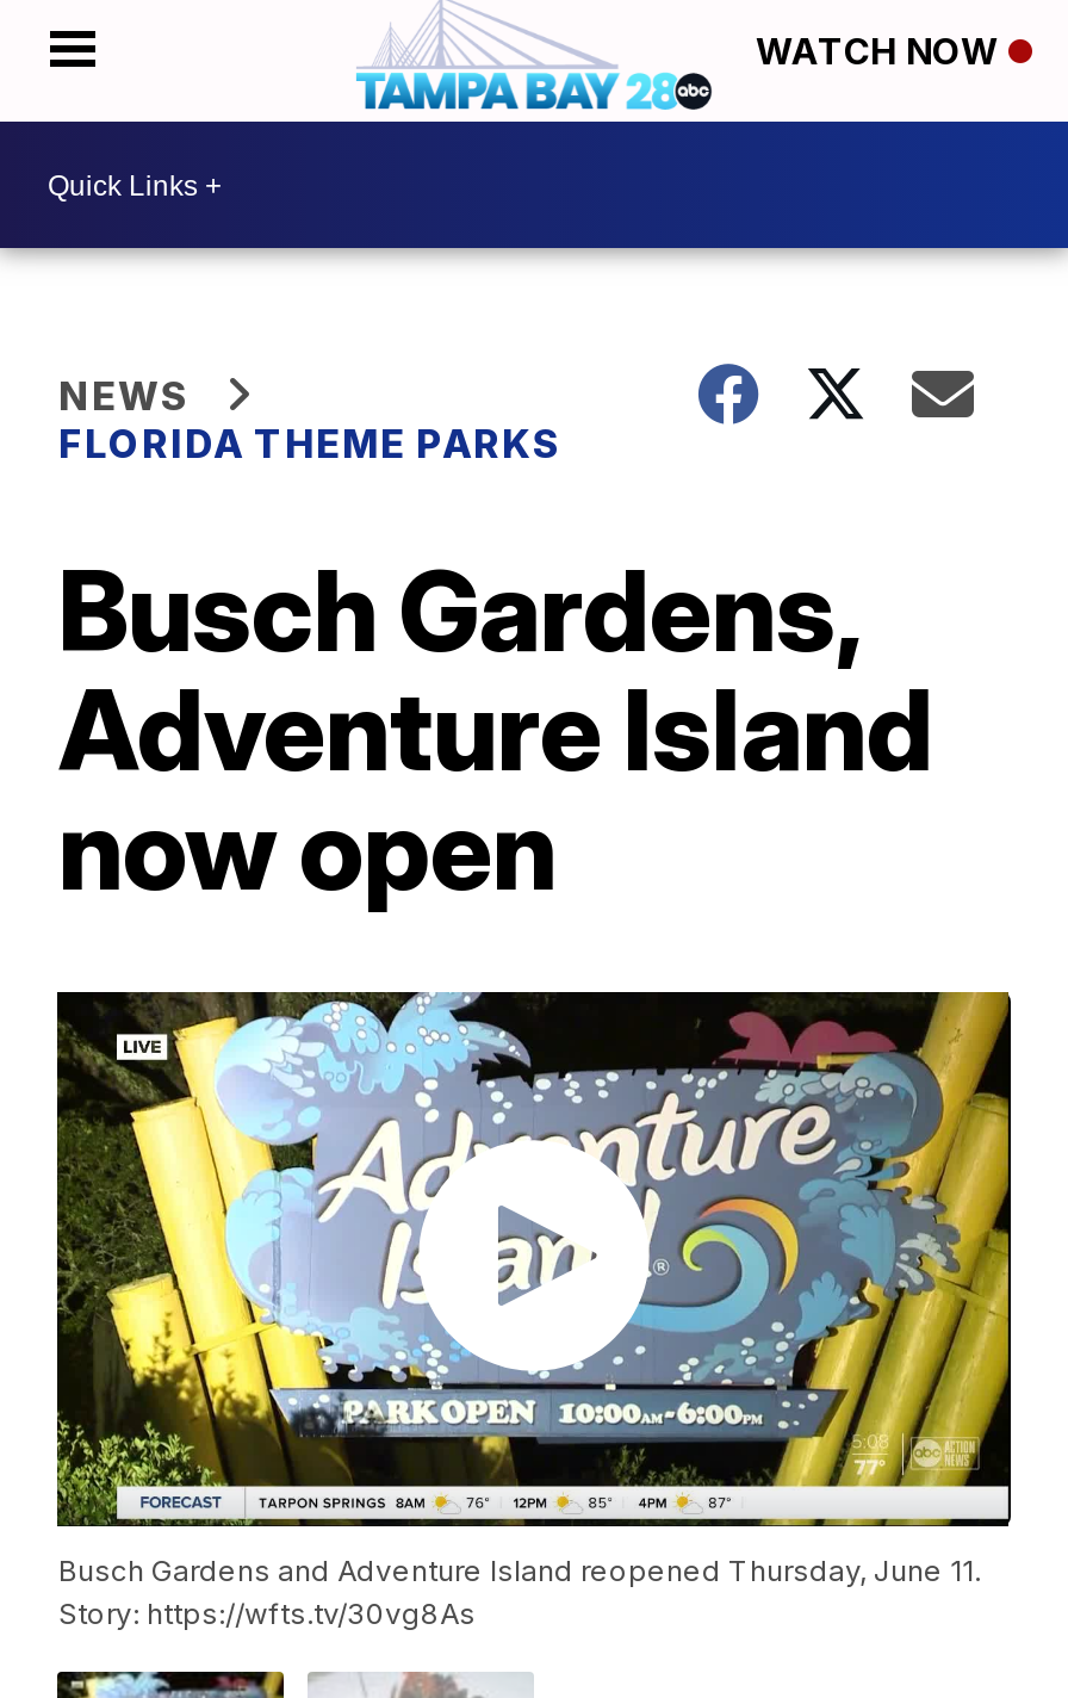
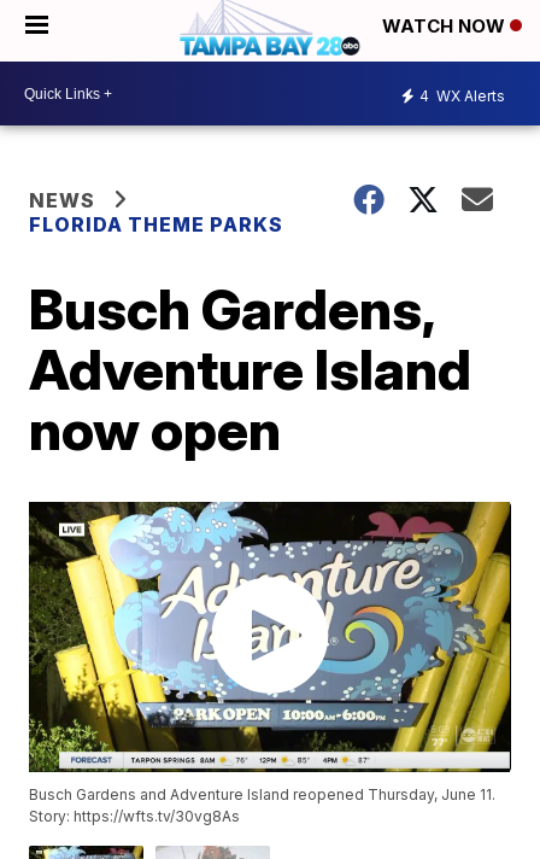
none -> [419,86,505,104] 4 WX Alerts

